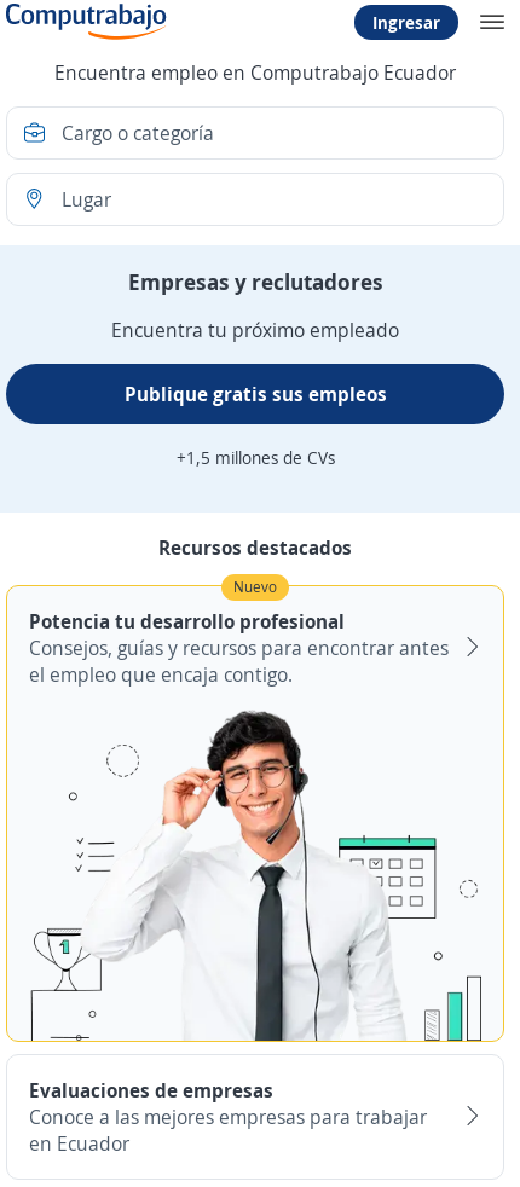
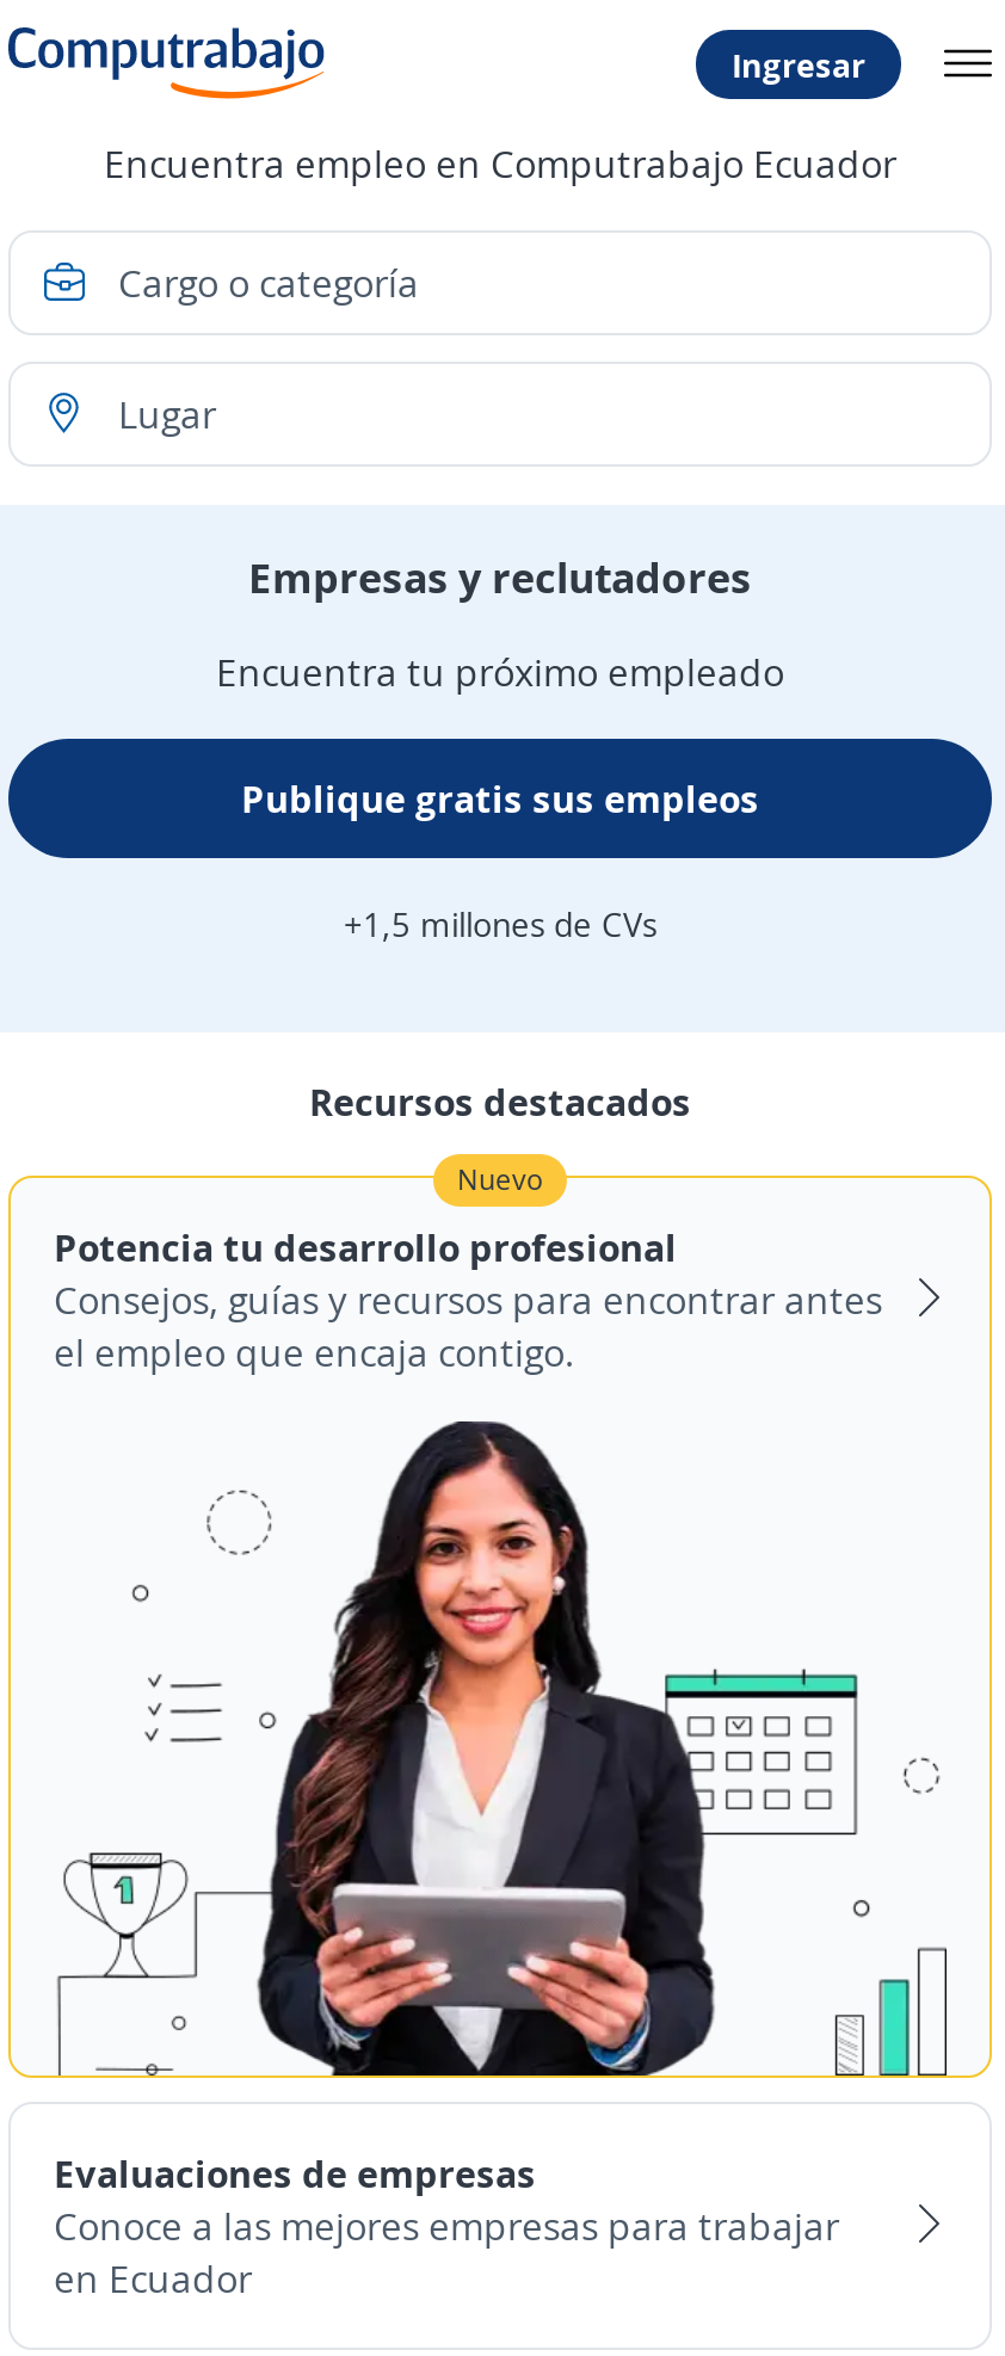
[96,710,401,1042] [image] -> [156,1419,787,2078] [image]

